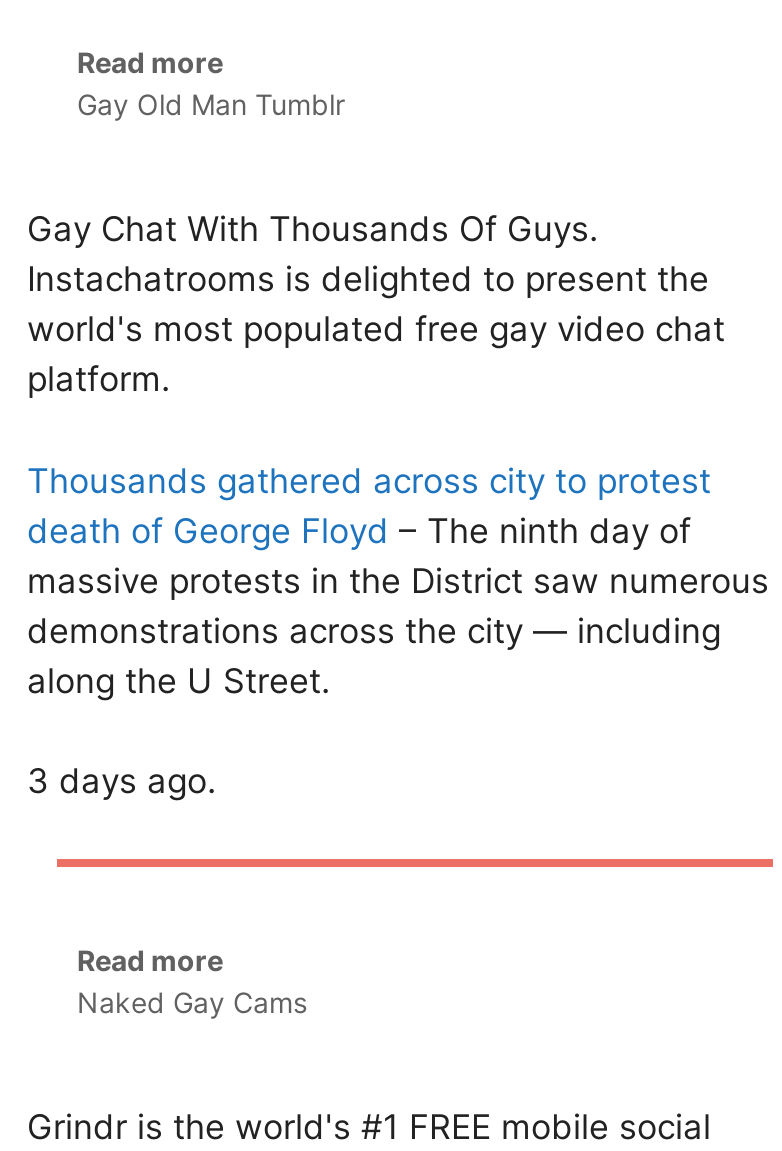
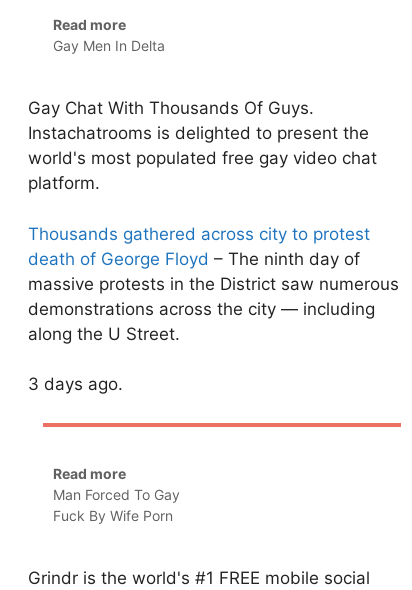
[77,87,345,121] Gay Old Man Tumblr -> [53,37,165,54] Gay Men In Delta
[77,984,307,1018] Naked Gay Cams -> [53,485,180,523] Man Forced To Gay | Fuck By Wife Porn

